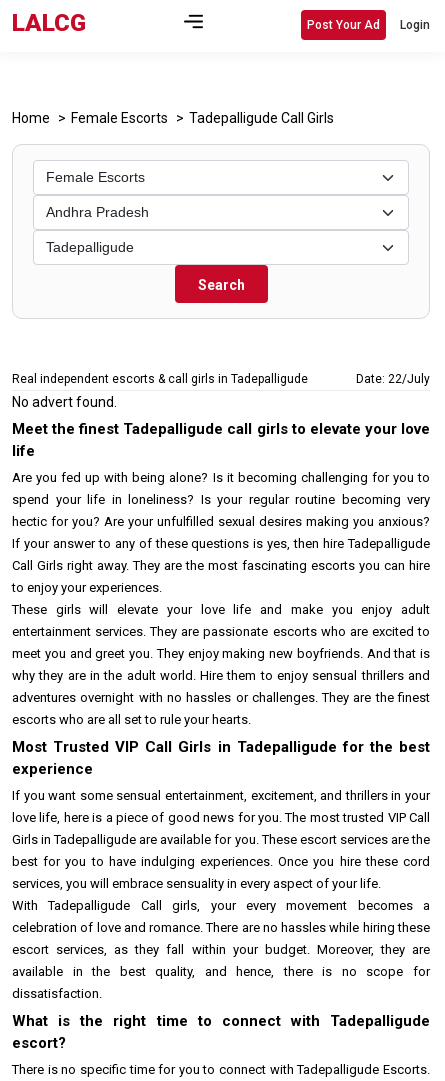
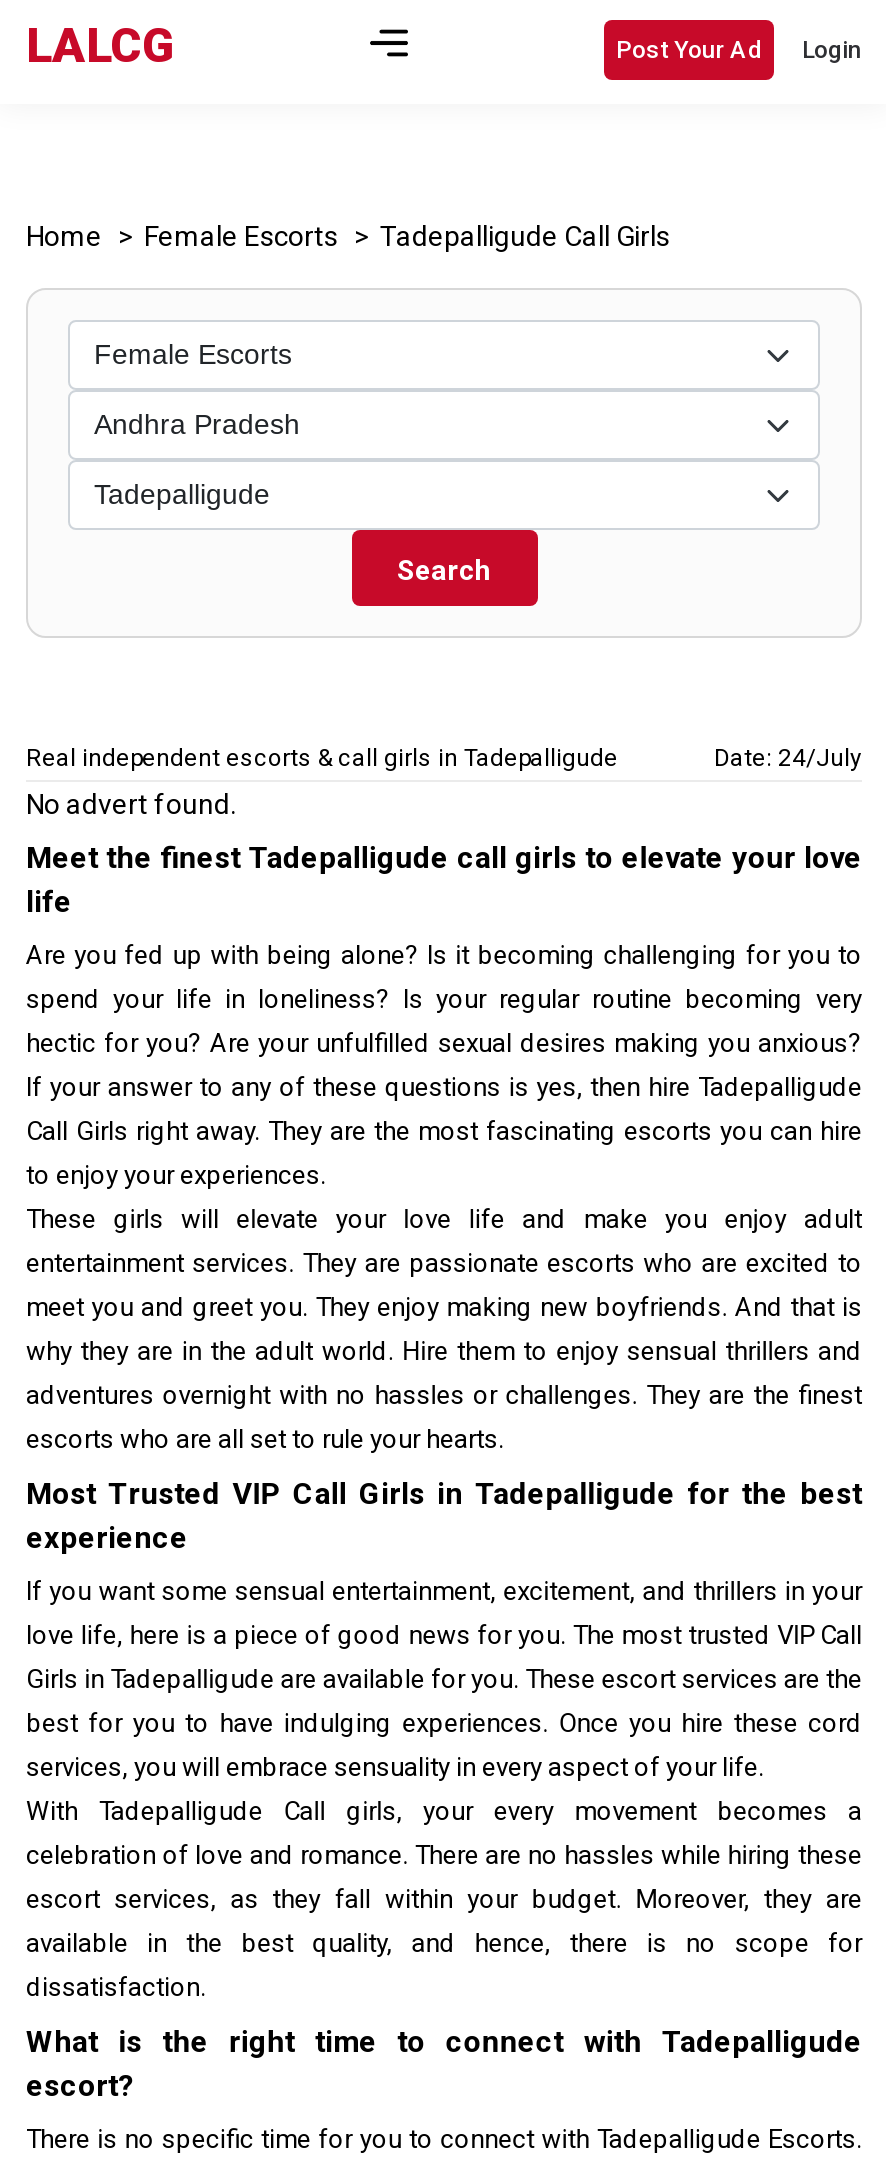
[356,372,430,386] Date: 22/July -> [714,744,862,772] Date: 24/July

